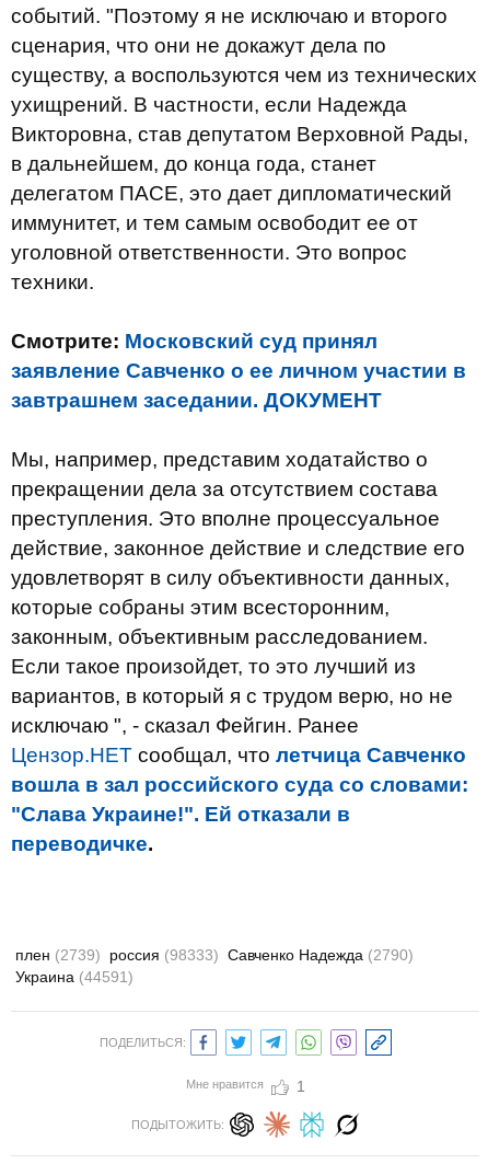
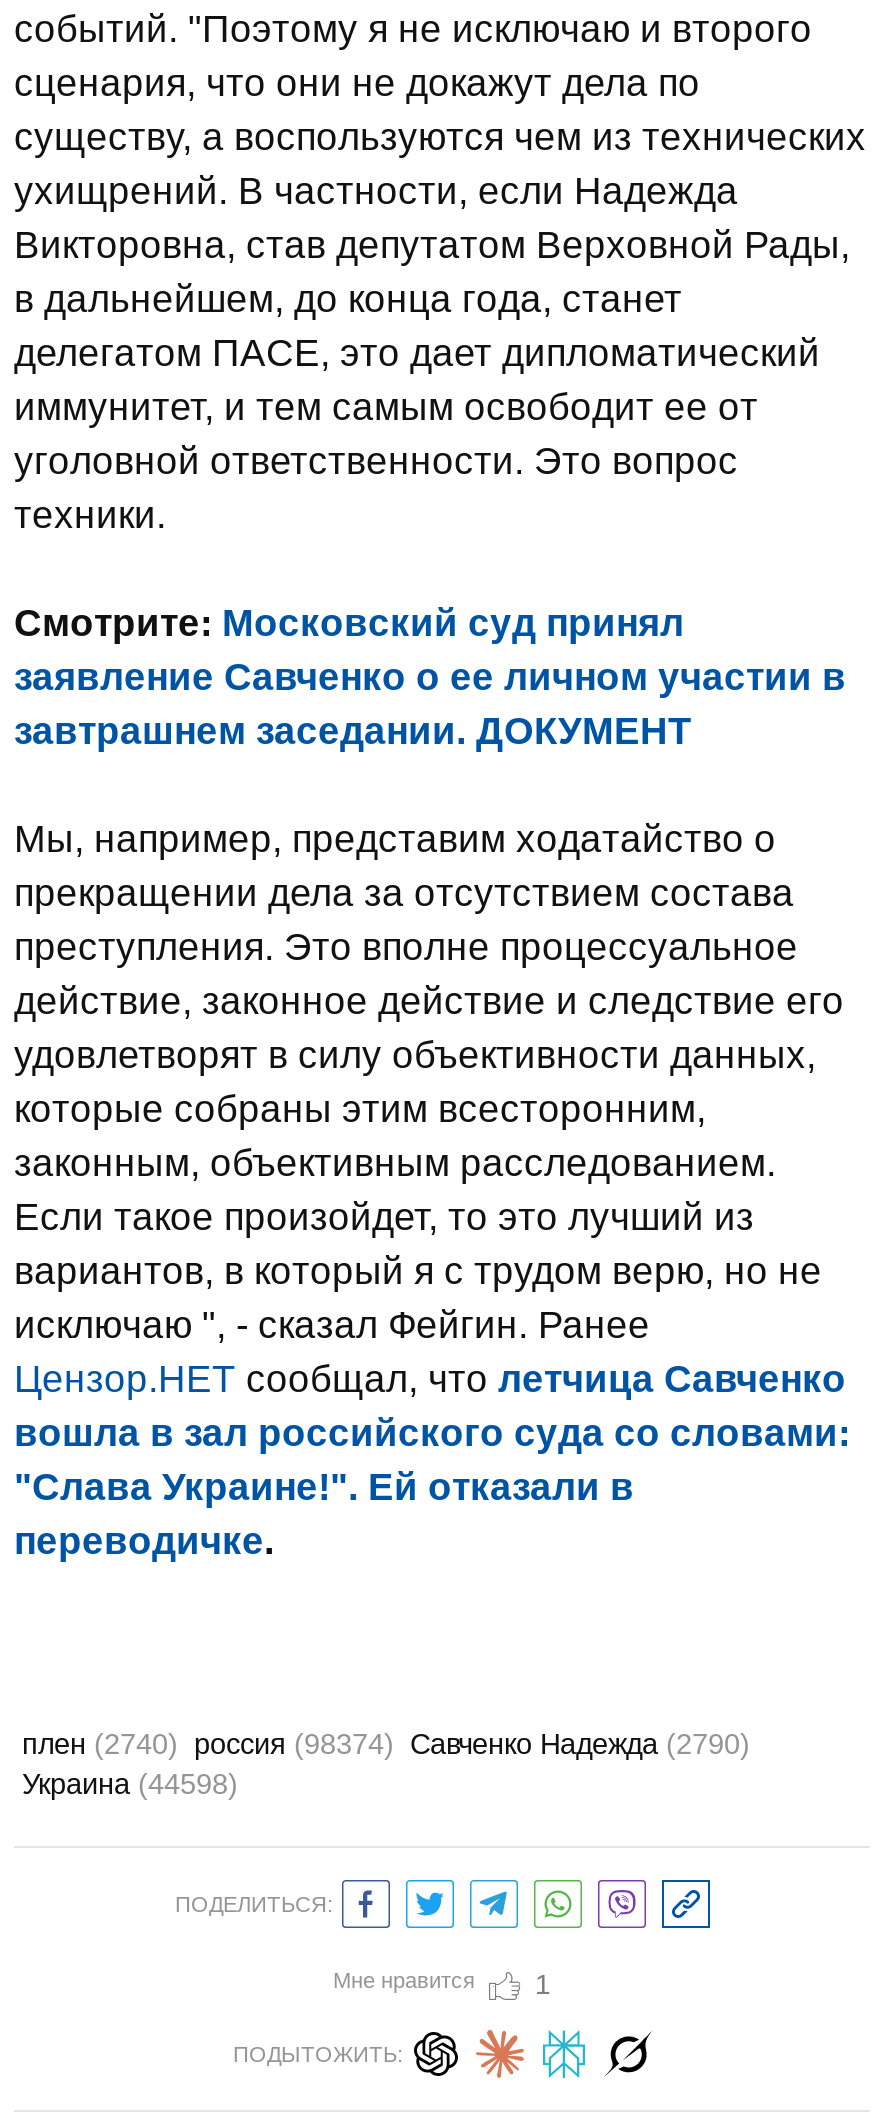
[15,946,414,964] плен (2739) россия (98333) Савченко Надежда (2790) -> [22,1728,750,1760] плен (2740) россия (98374) Савченко Надежда (2790)
[15,968,133,986] Украина (44591) -> [22,1768,238,1800] Украина (44598)

